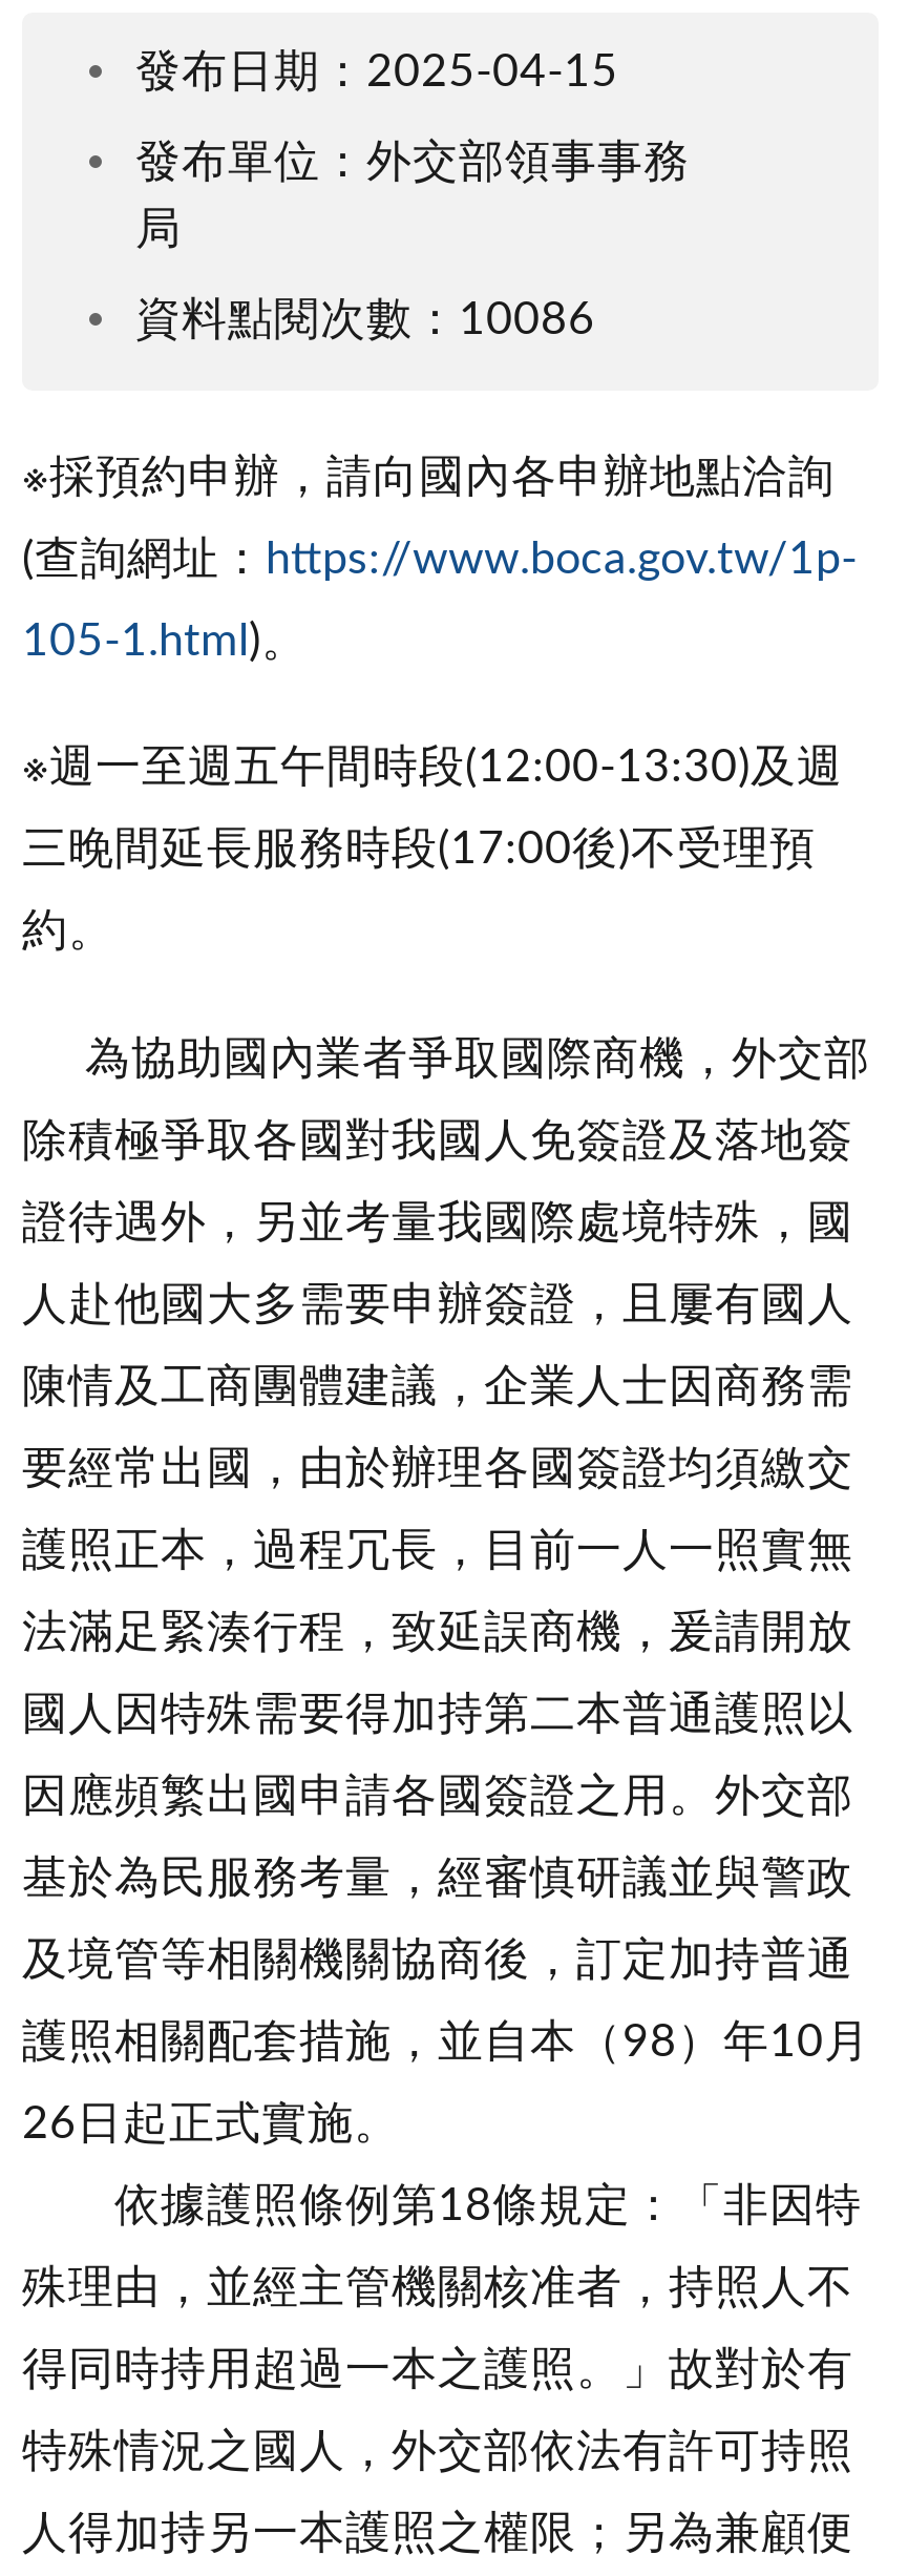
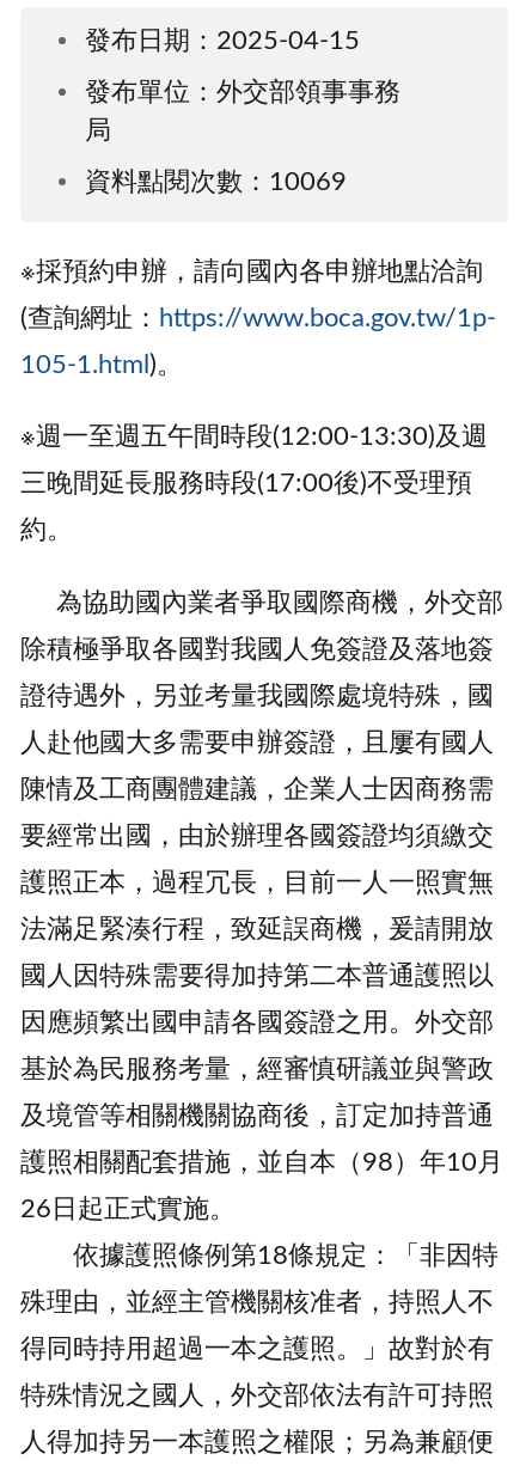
[135,298,595,342] 資料點閱次數：10086 -> [85,170,347,195] 資料點閱次數：10069

